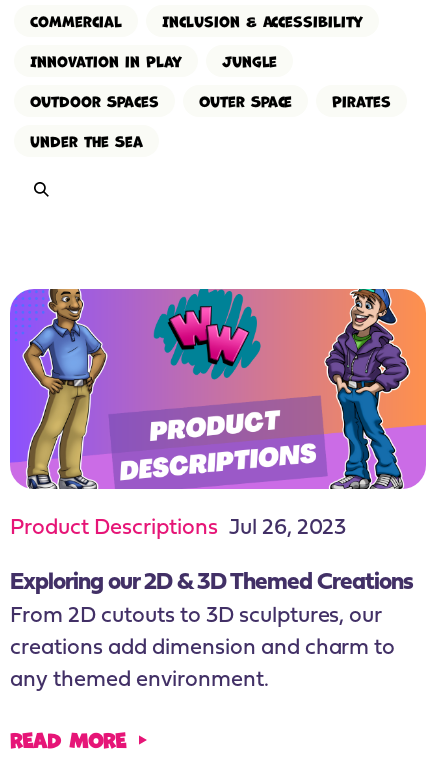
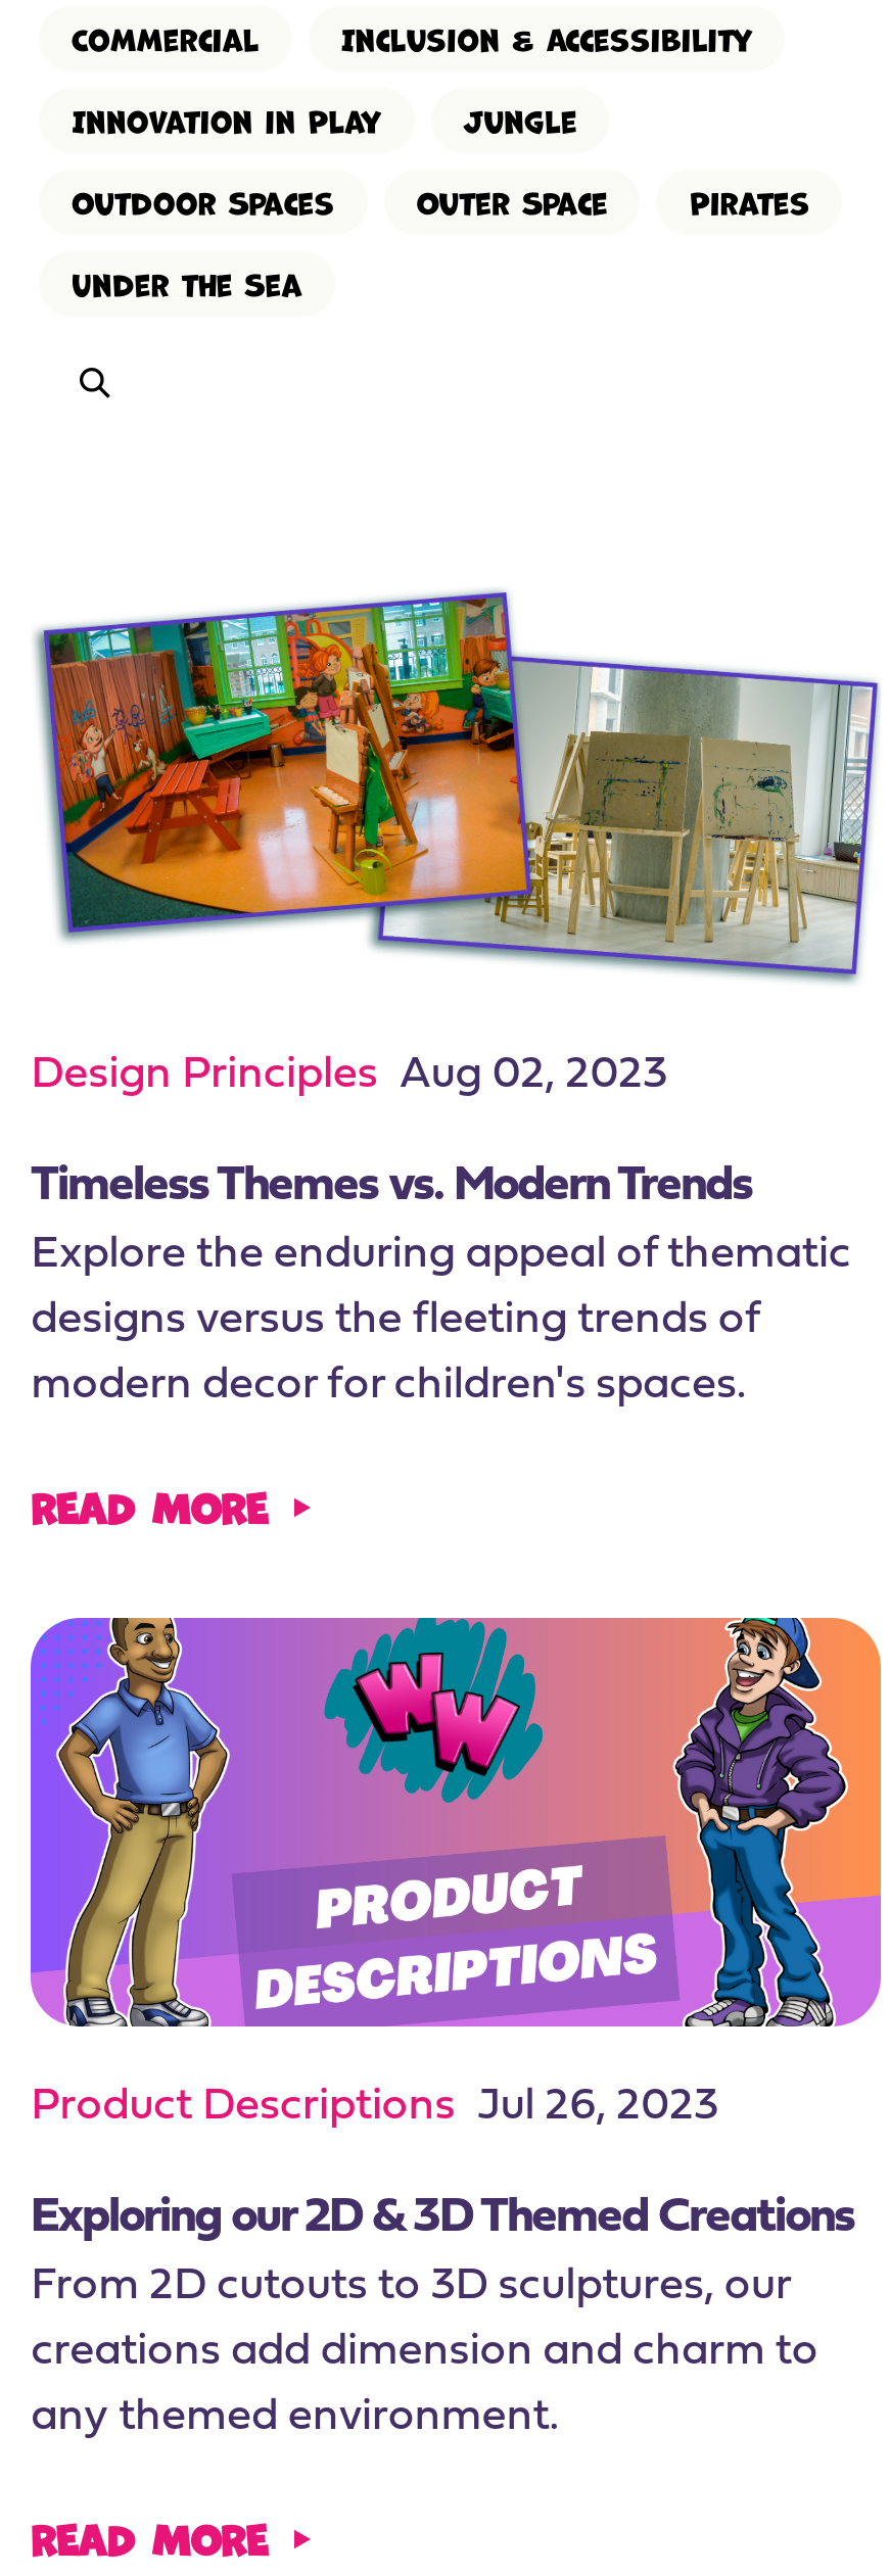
none -> [31,588,881,1535] [image] | Design Principles Aug 02, 2023 | Timeless Themes vs. Modern Trends | Explore the enduring appeal of thematic | designs versus the fleeting trends of | modern decor for children's spaces. | READ MORE

